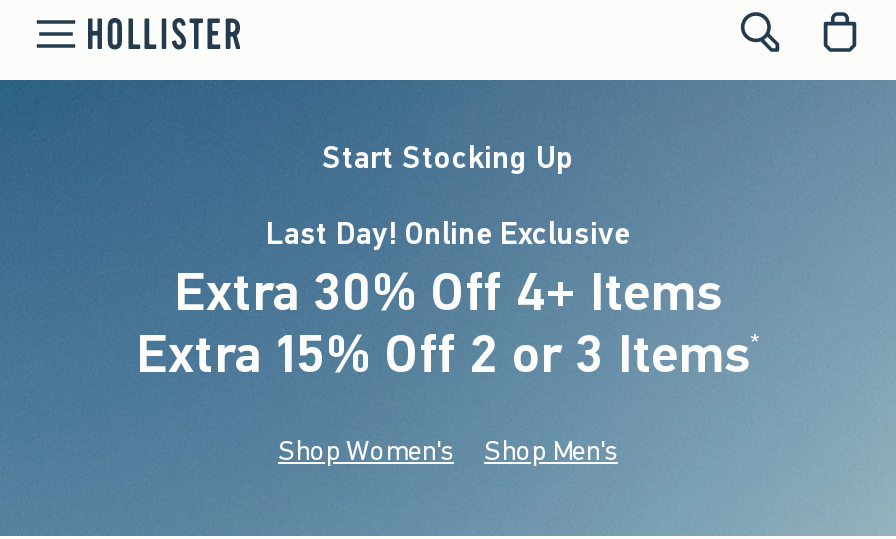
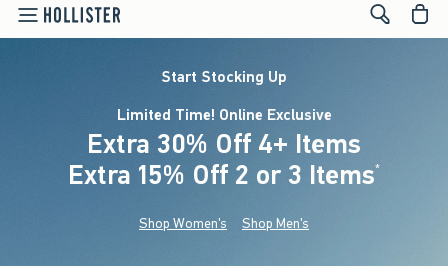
[266,214,630,254] Last Day! Online Exclusive -> [116,105,331,125] Limited Time! Online Exclusive

